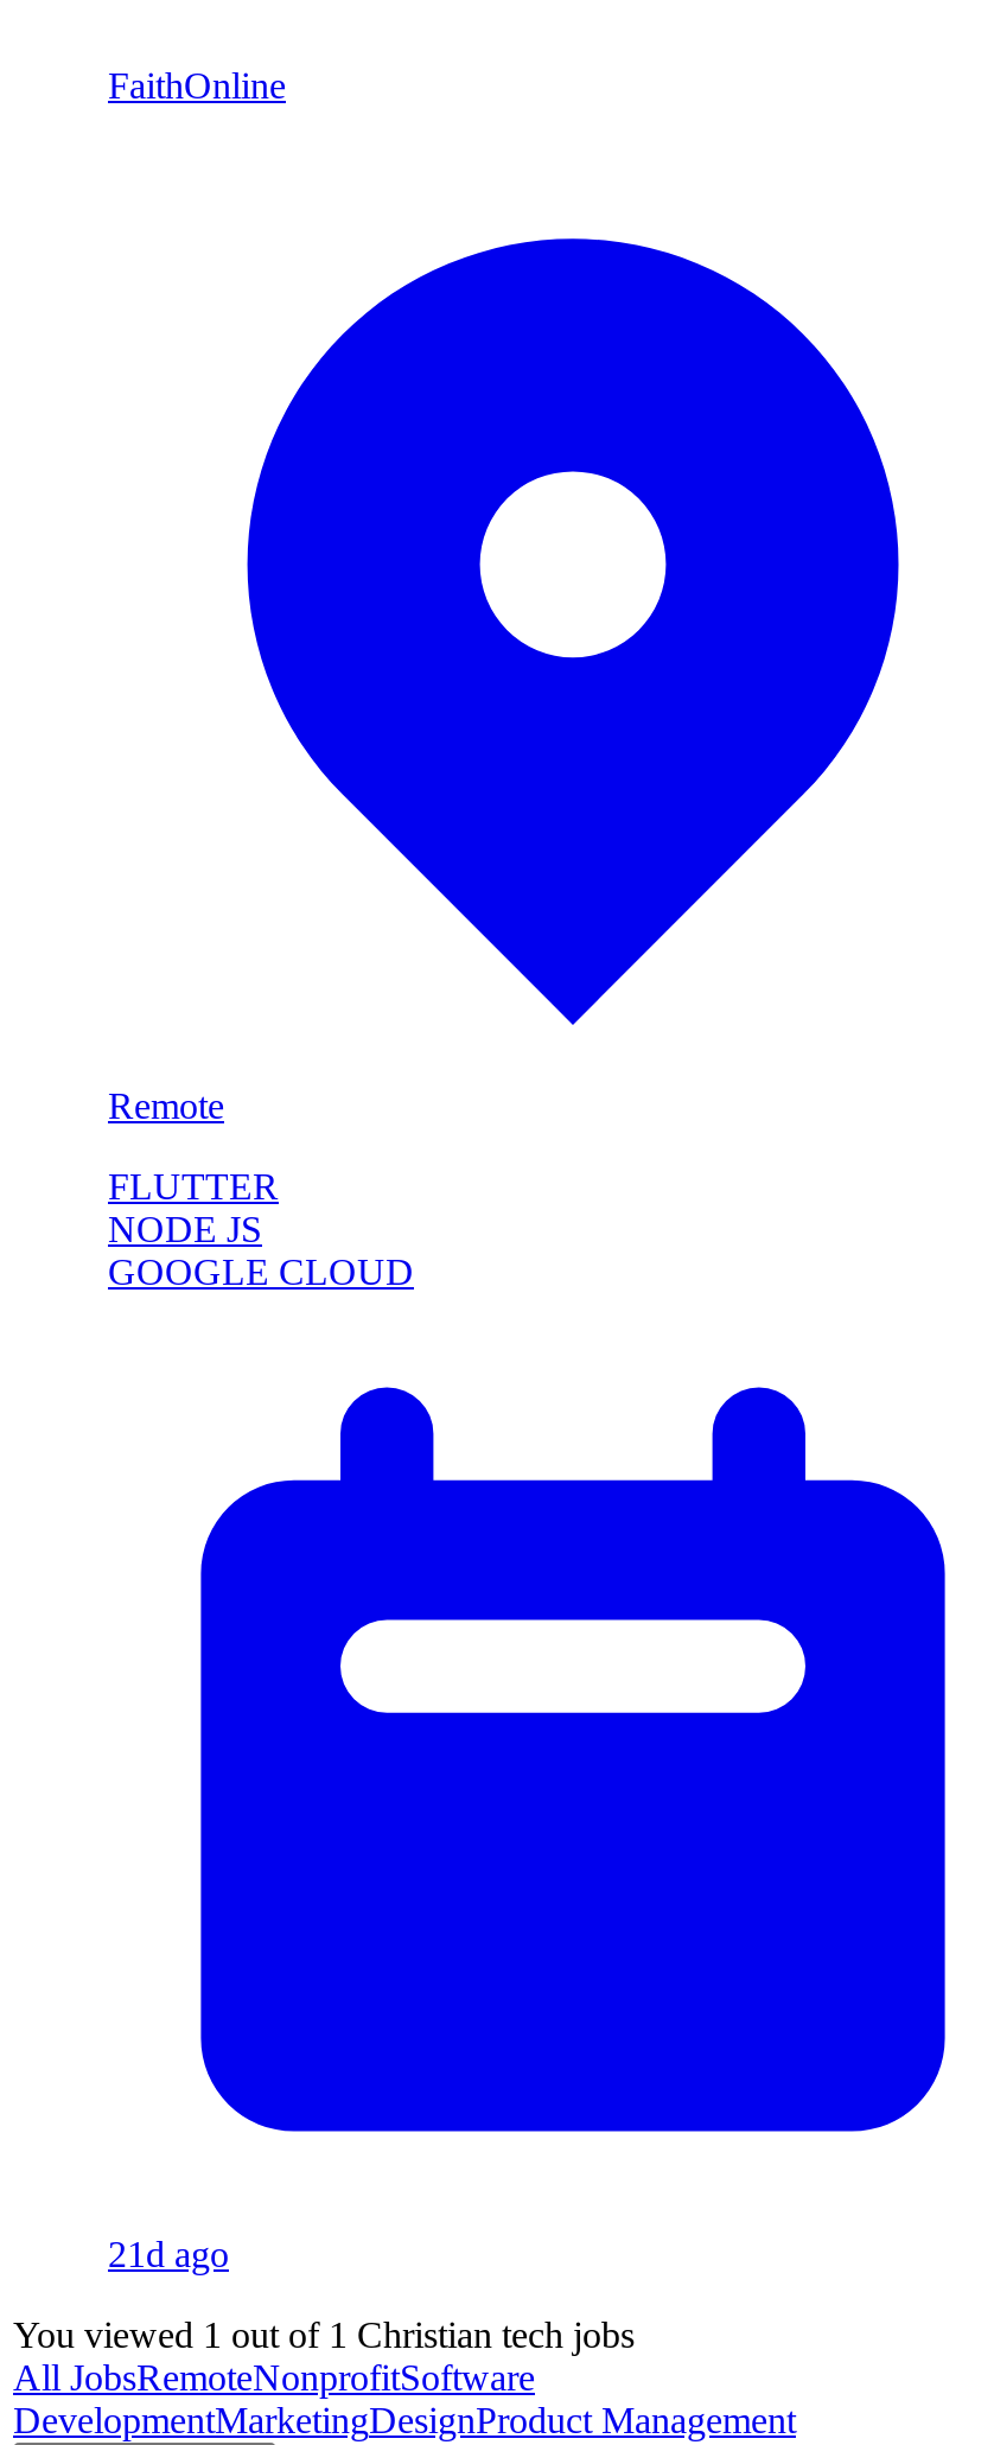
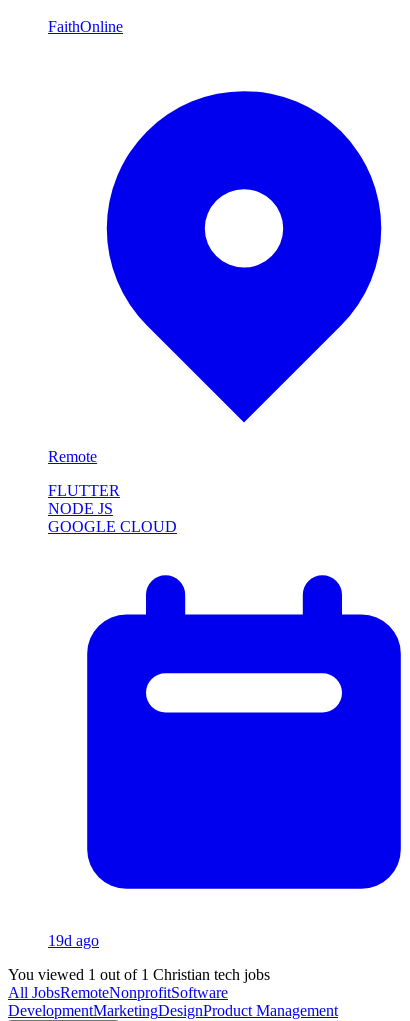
[108,2233,229,2274] 21d ago -> [48,932,99,949] 19d ago

